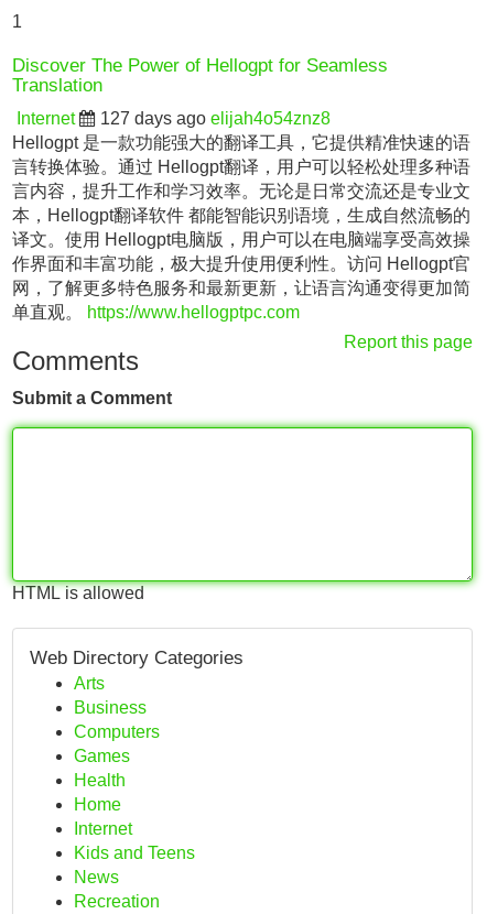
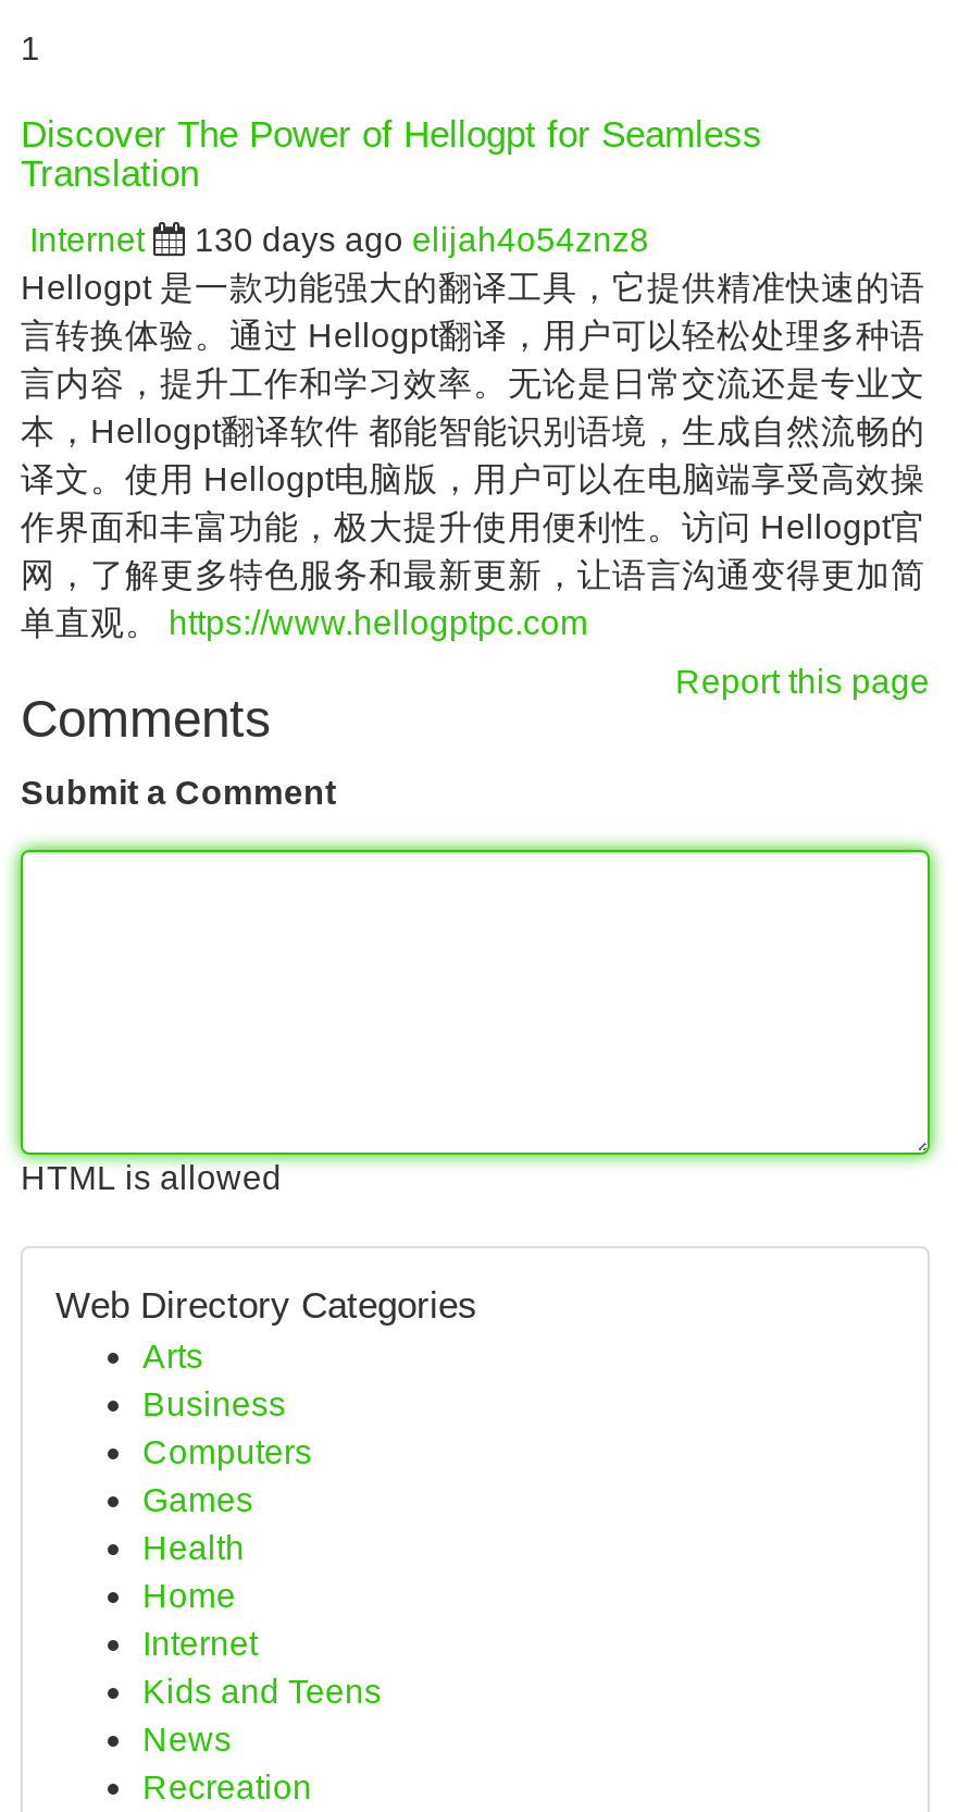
[100,109,331,128] 127 days ago elijah4o54znz8 -> [195,221,649,258] 130 days ago elijah4o54znz8

